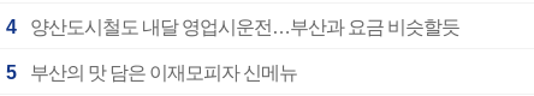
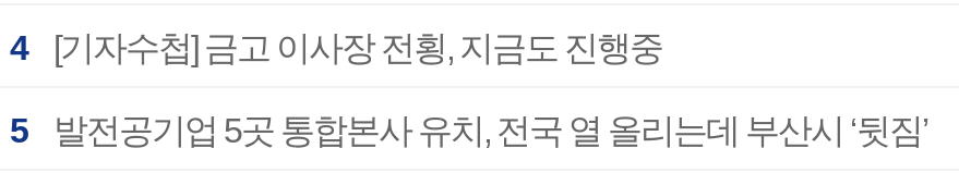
[30,17,459,37] 양산도시철도 내달 영업시운전…부산과 요금 비슷할듯 -> [53,29,662,66] [기자수첩] 금고 이사장 전횡, 지금도 진행중
[30,62,297,83] 부산의 맛 담은 이재모피자 신메뉴 -> [53,112,928,149] 발전공기업 5곳 통합본사 유치, 전국 열 올리는데 부산시 ‘뒷짐’

